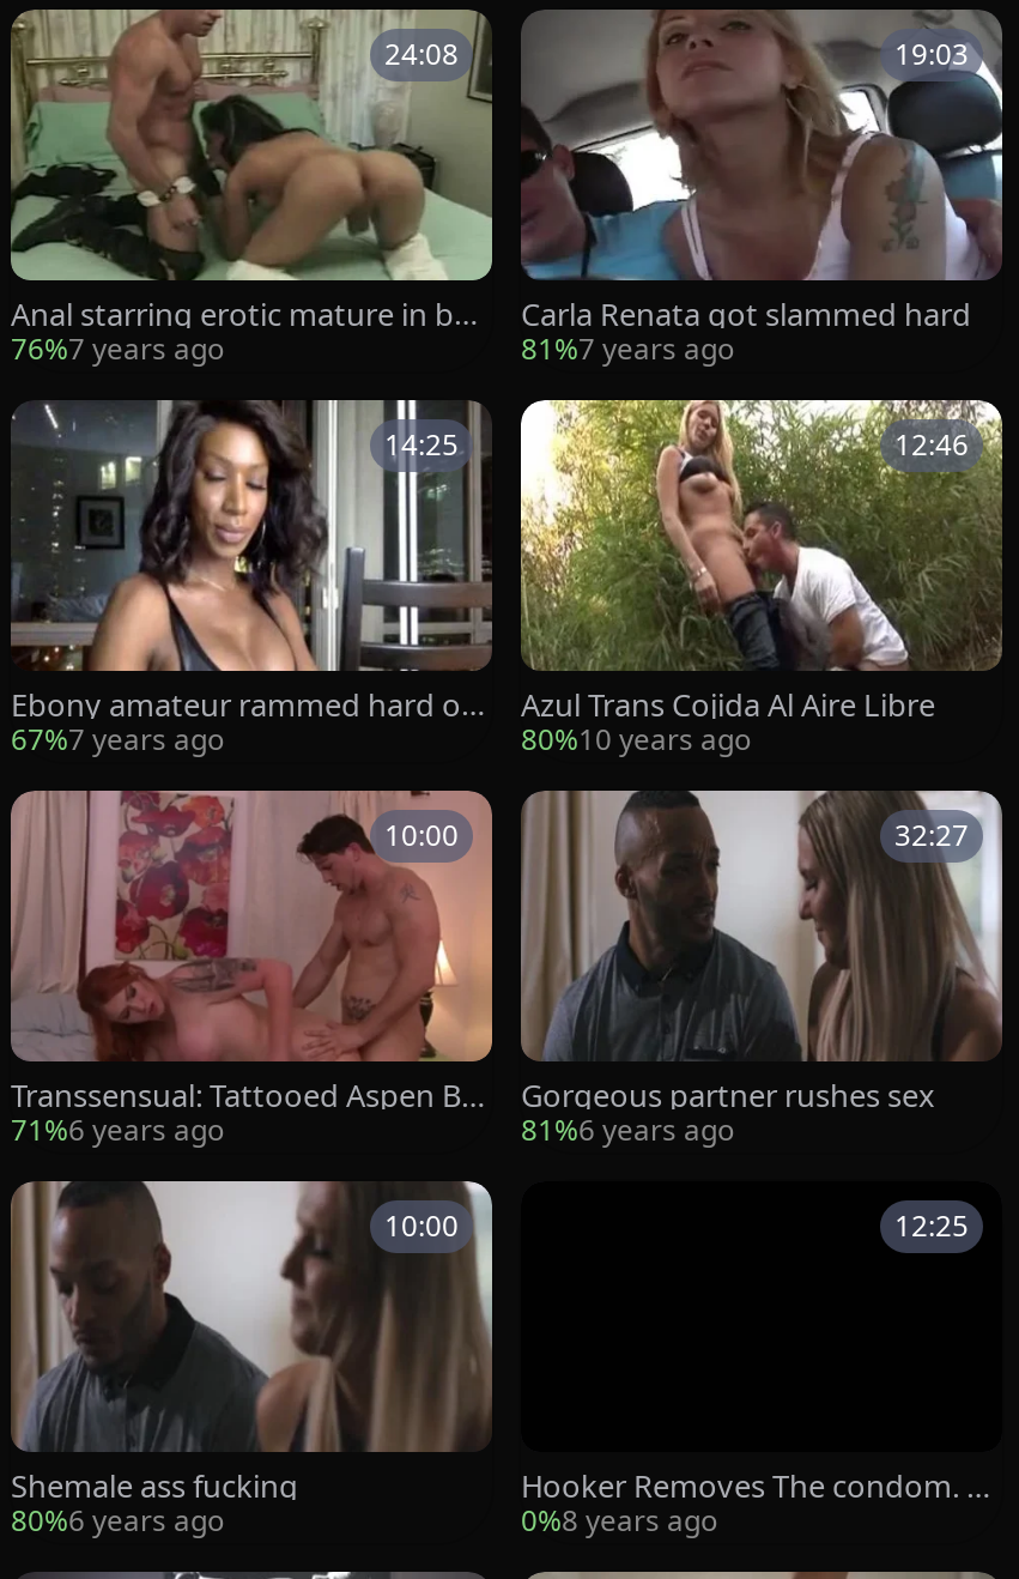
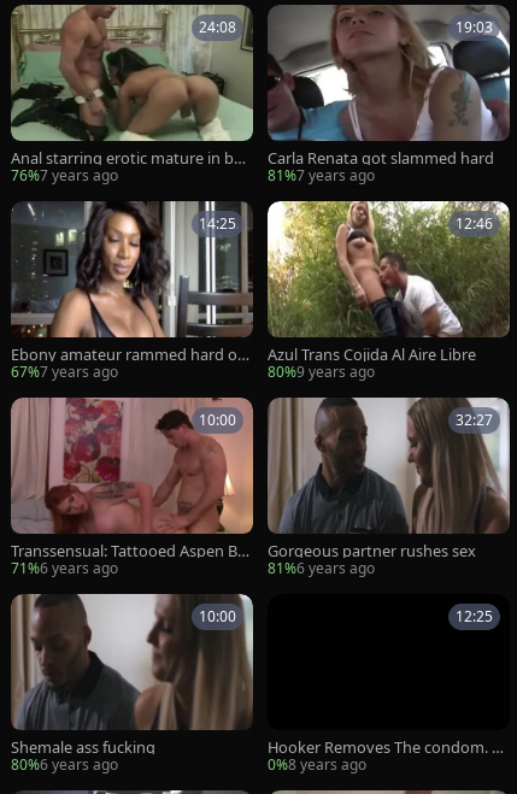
[521,718,751,759] 80%10 years ago -> [268,361,375,382] 80%9 years ago

